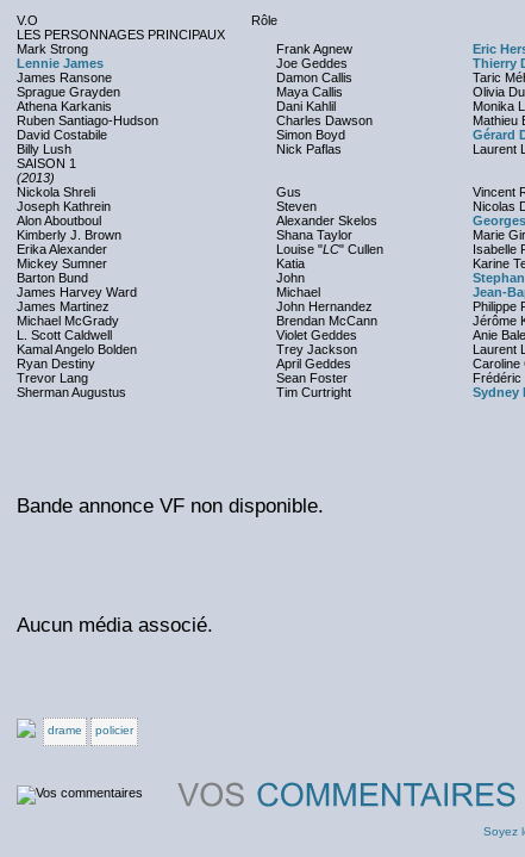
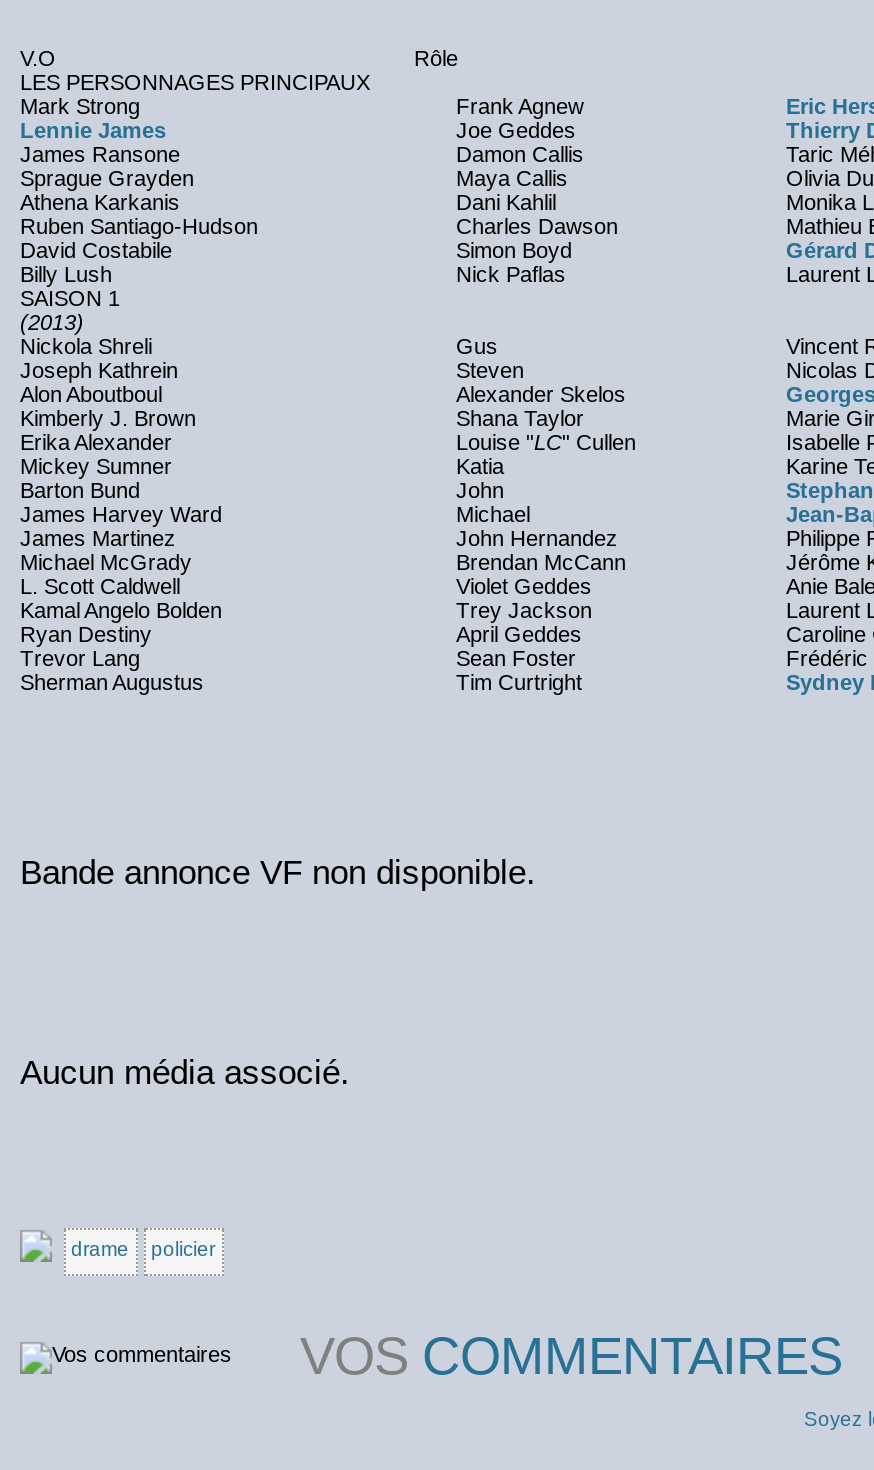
none -> [300,1326,842,1386] VOS COMMENTAIRES

